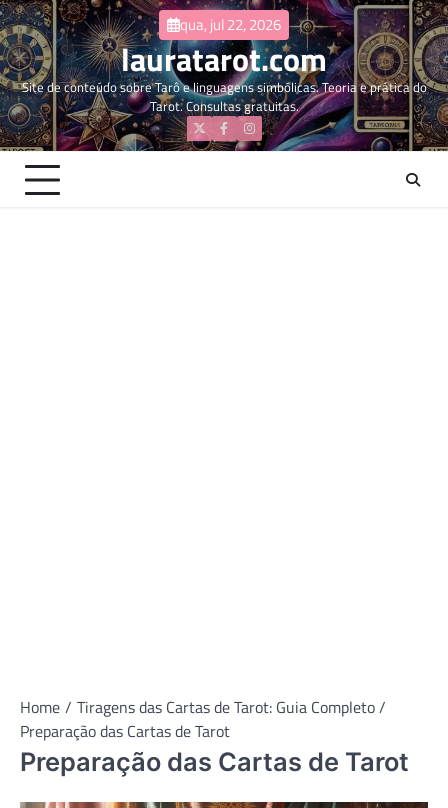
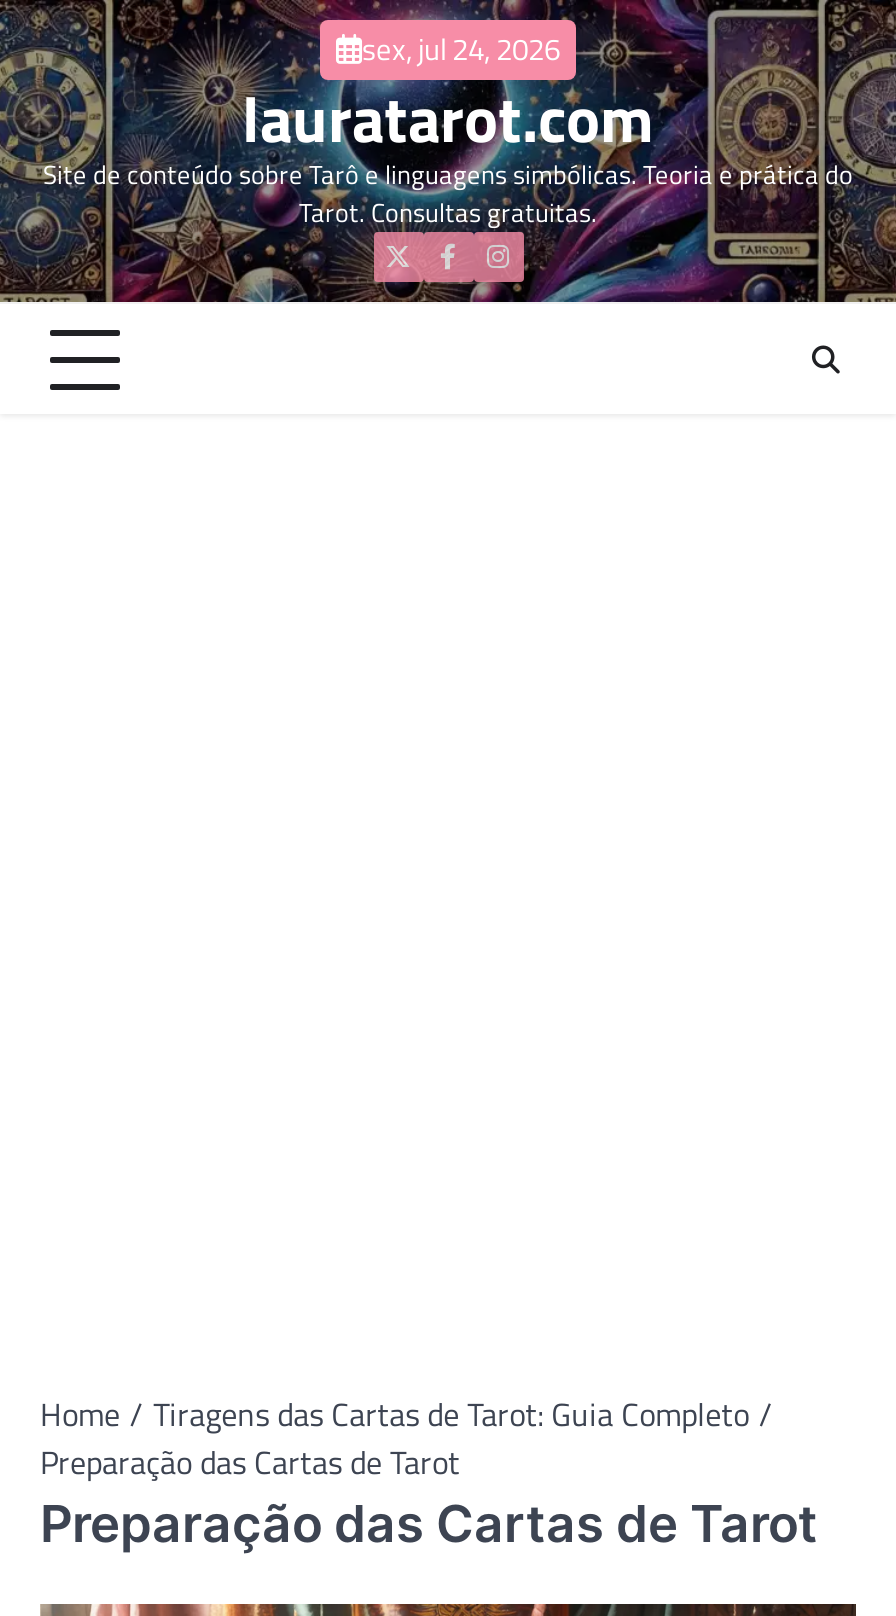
[180,13,281,36] qua, jul 22, 2026 -> [362,26,560,72] sex, jul 24, 2026

